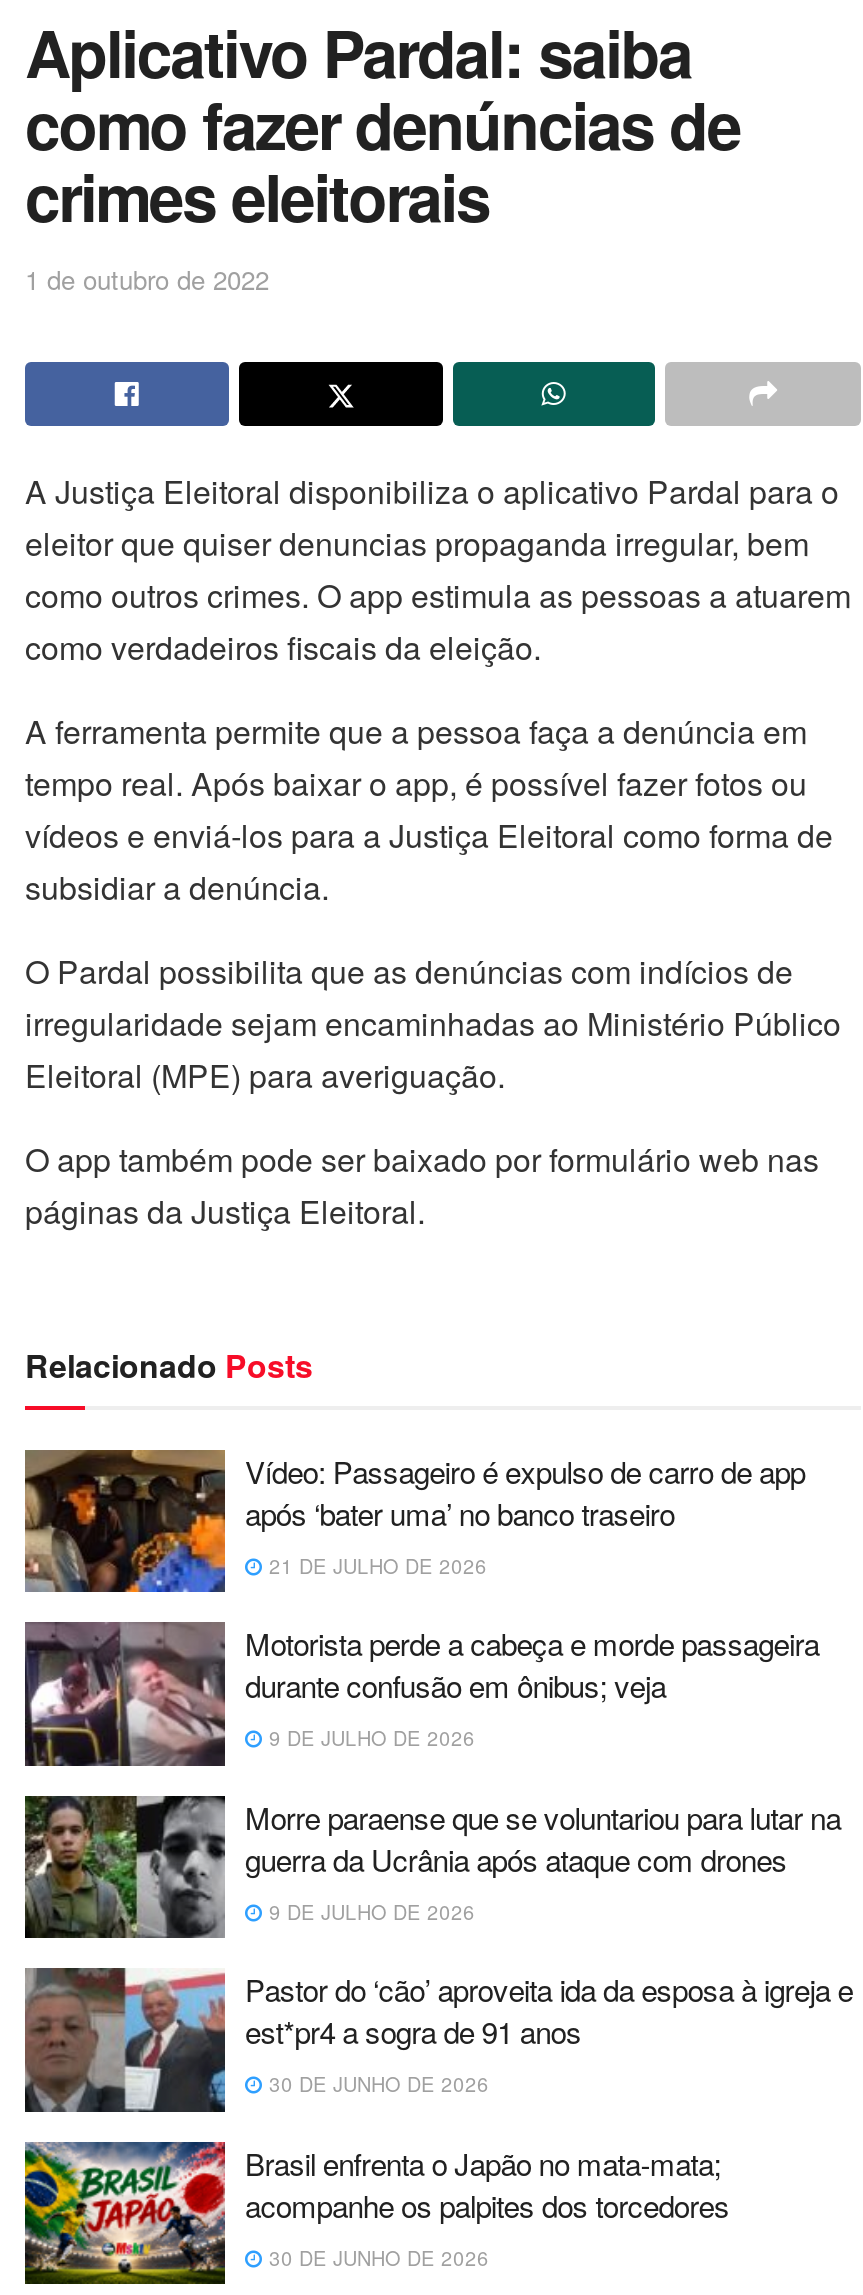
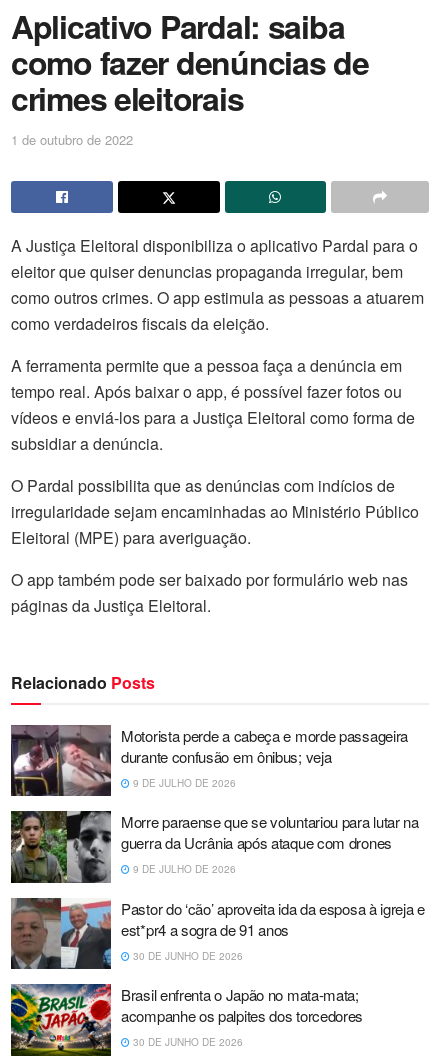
[23,1449,805,1594] [image] | Vídeo: Passageiro é expulso de carro de app | após ‘bater uma’ no banco traseiro | 21 DE JULHO DE 2026 -> none

